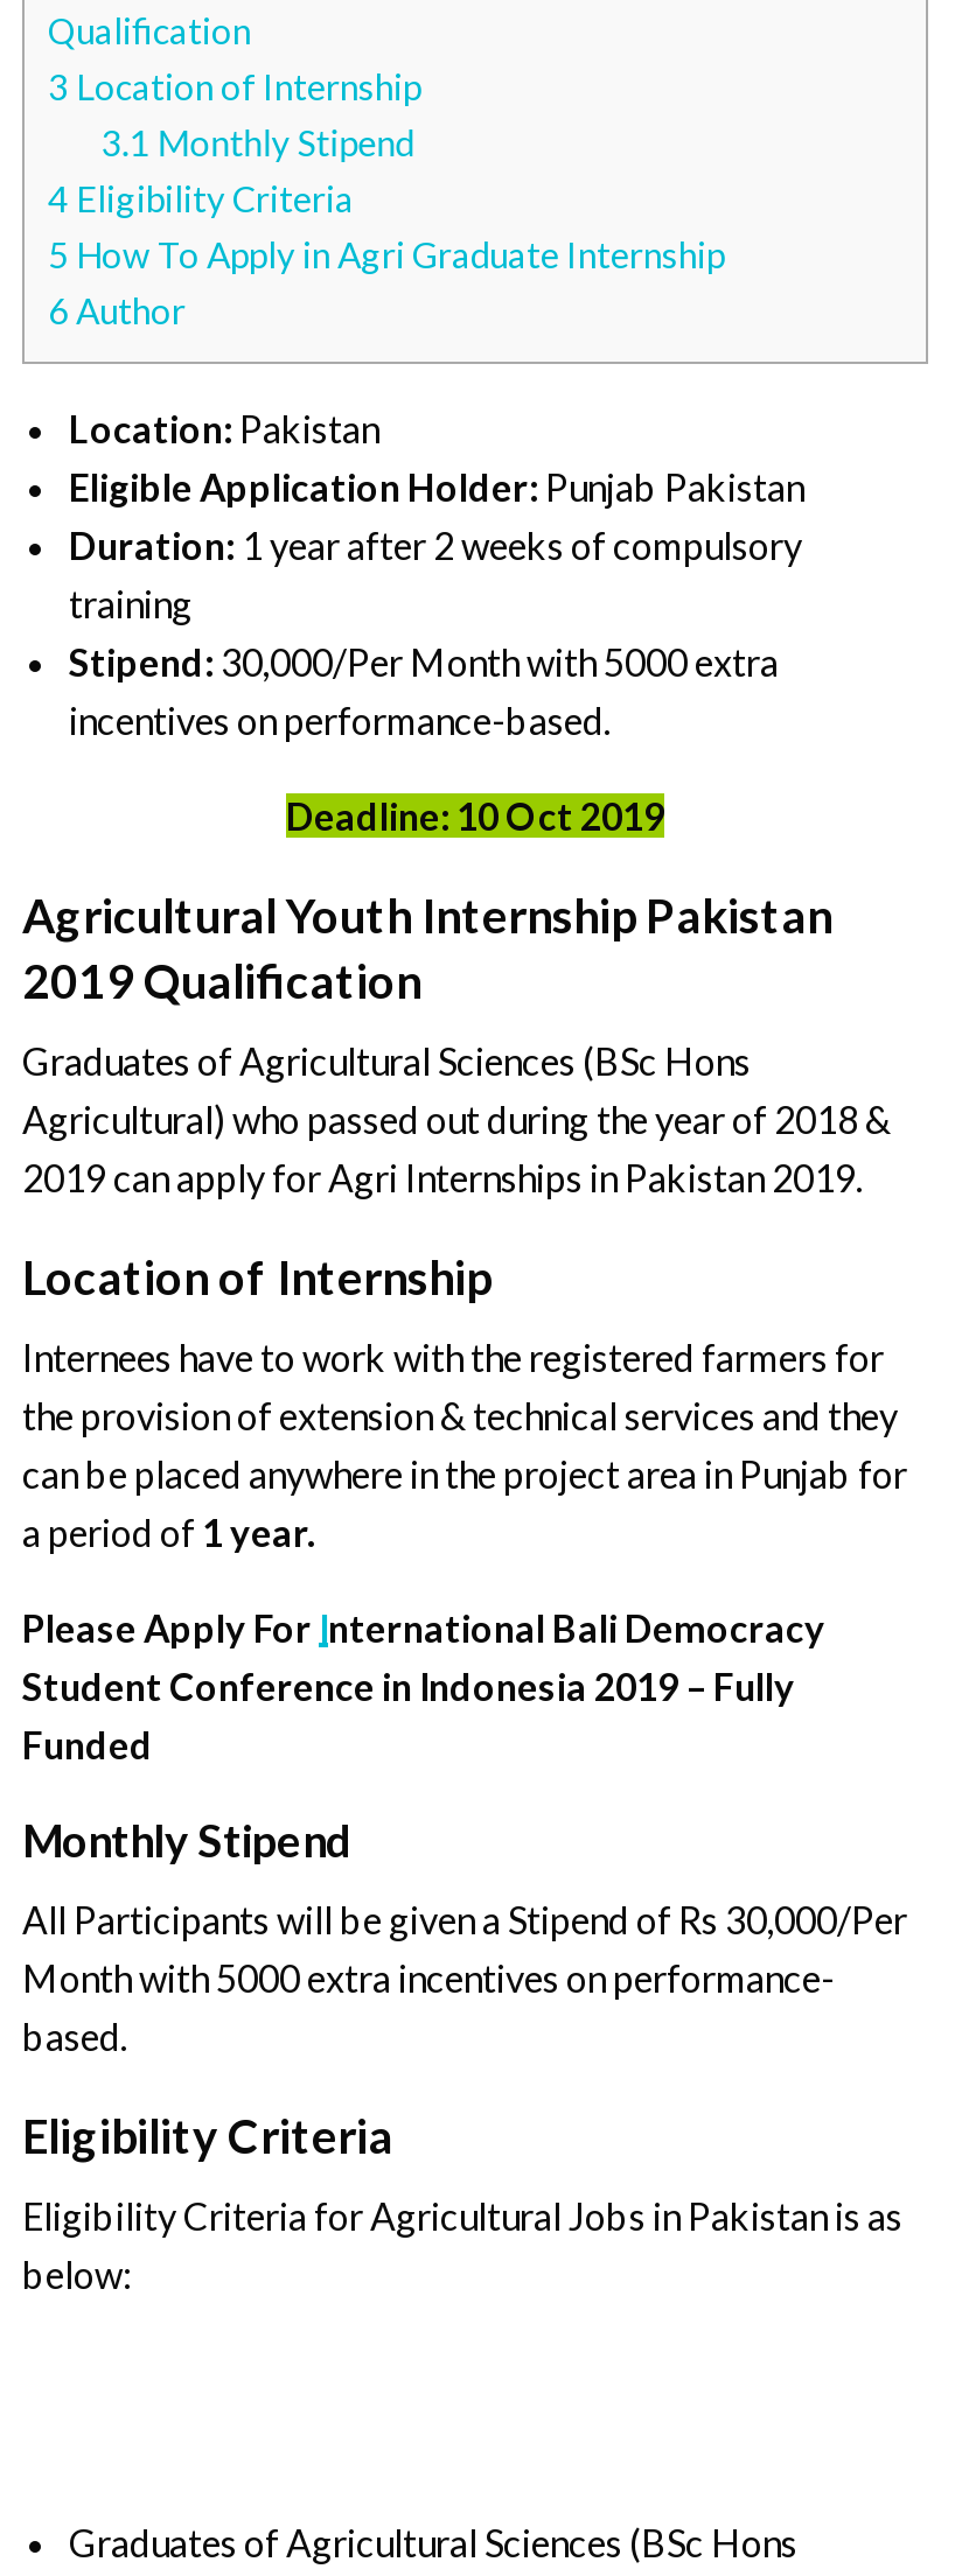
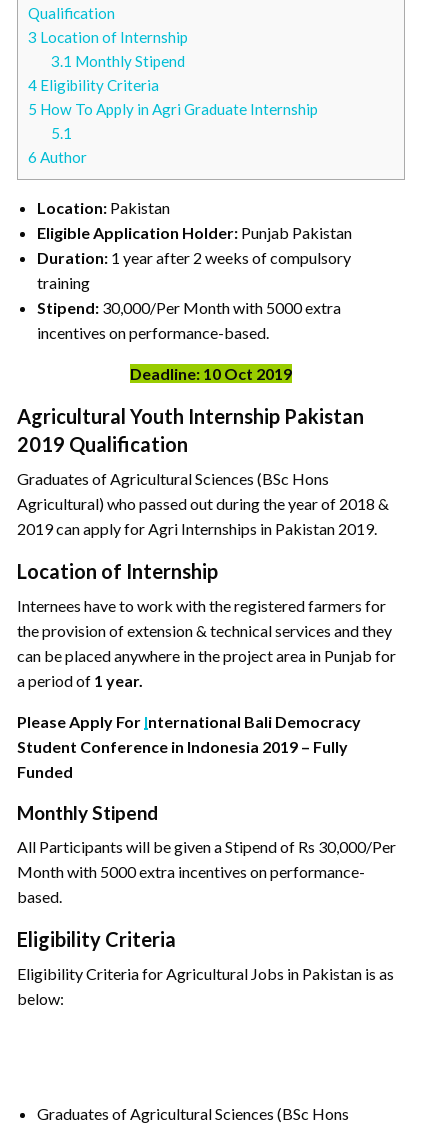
none -> [51,124,72,142] 5.1

